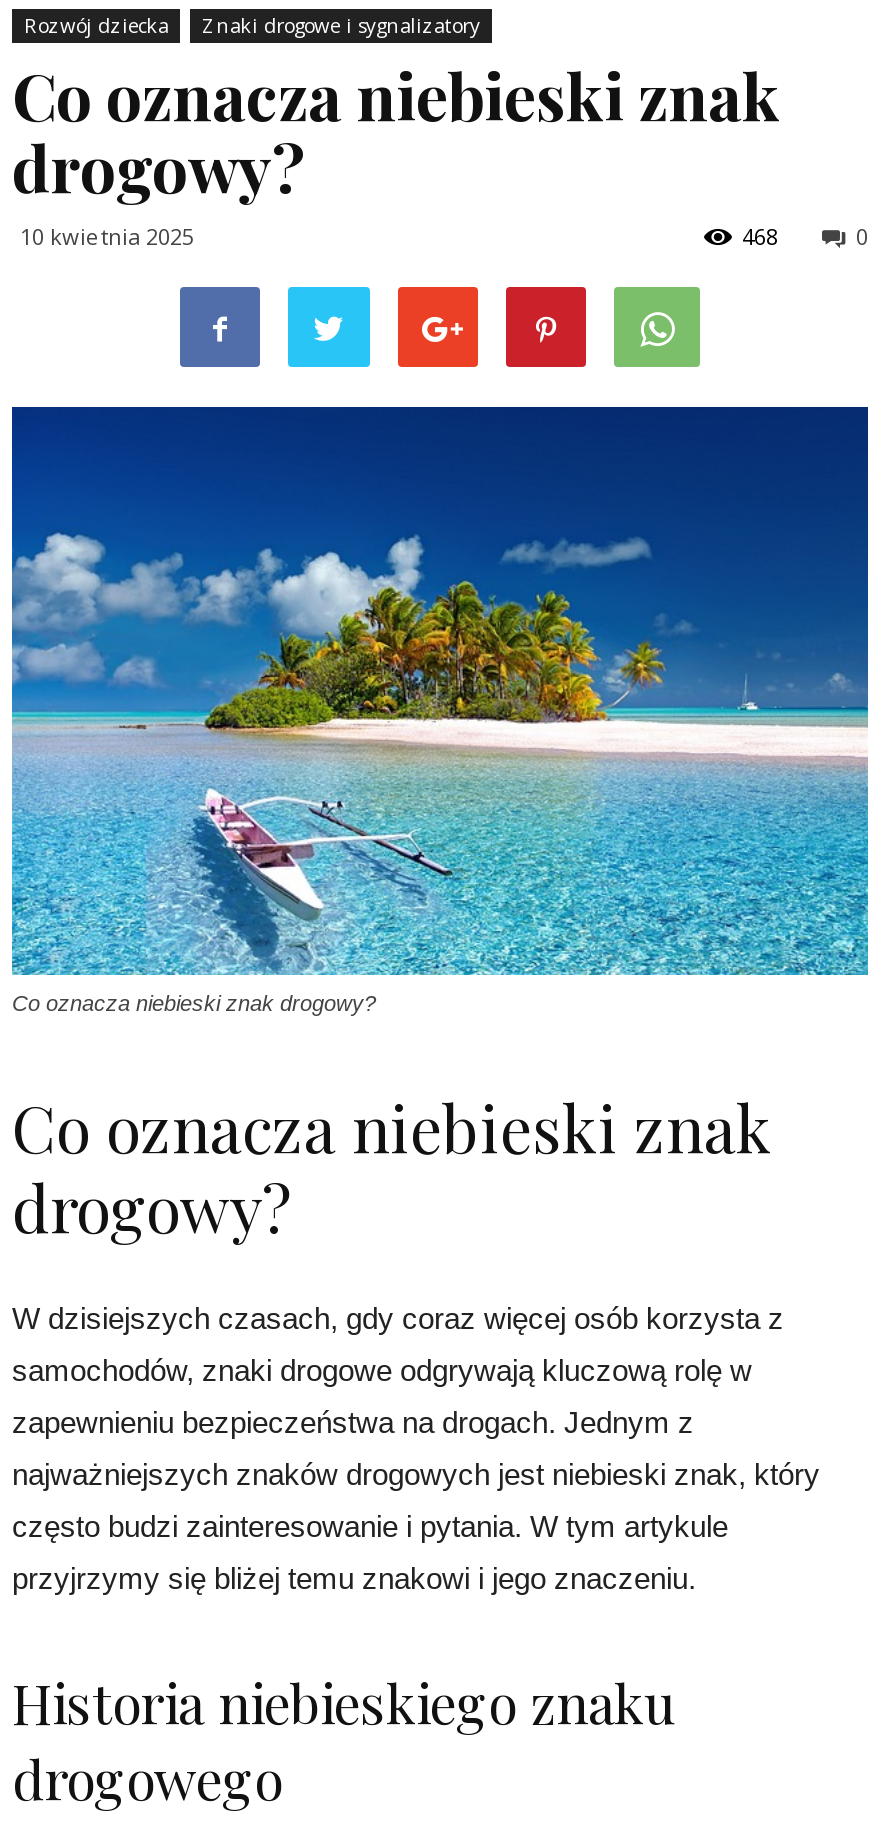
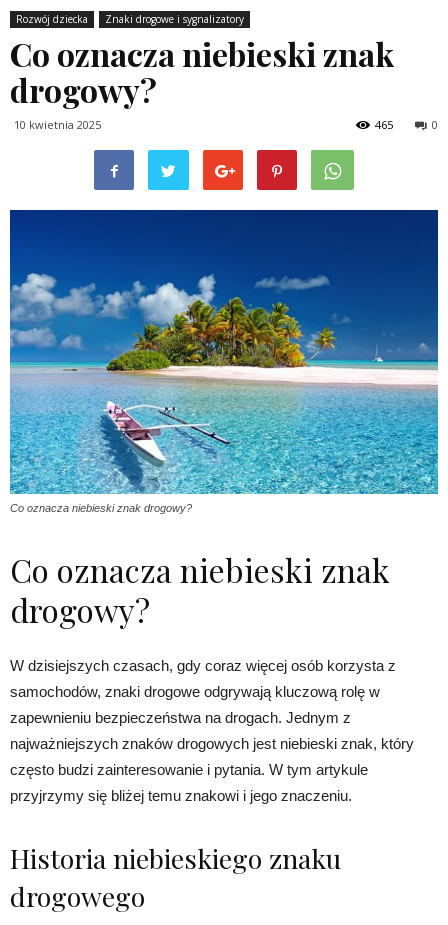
[742,221,778,251] 468 -> [375,117,393,132] 465

